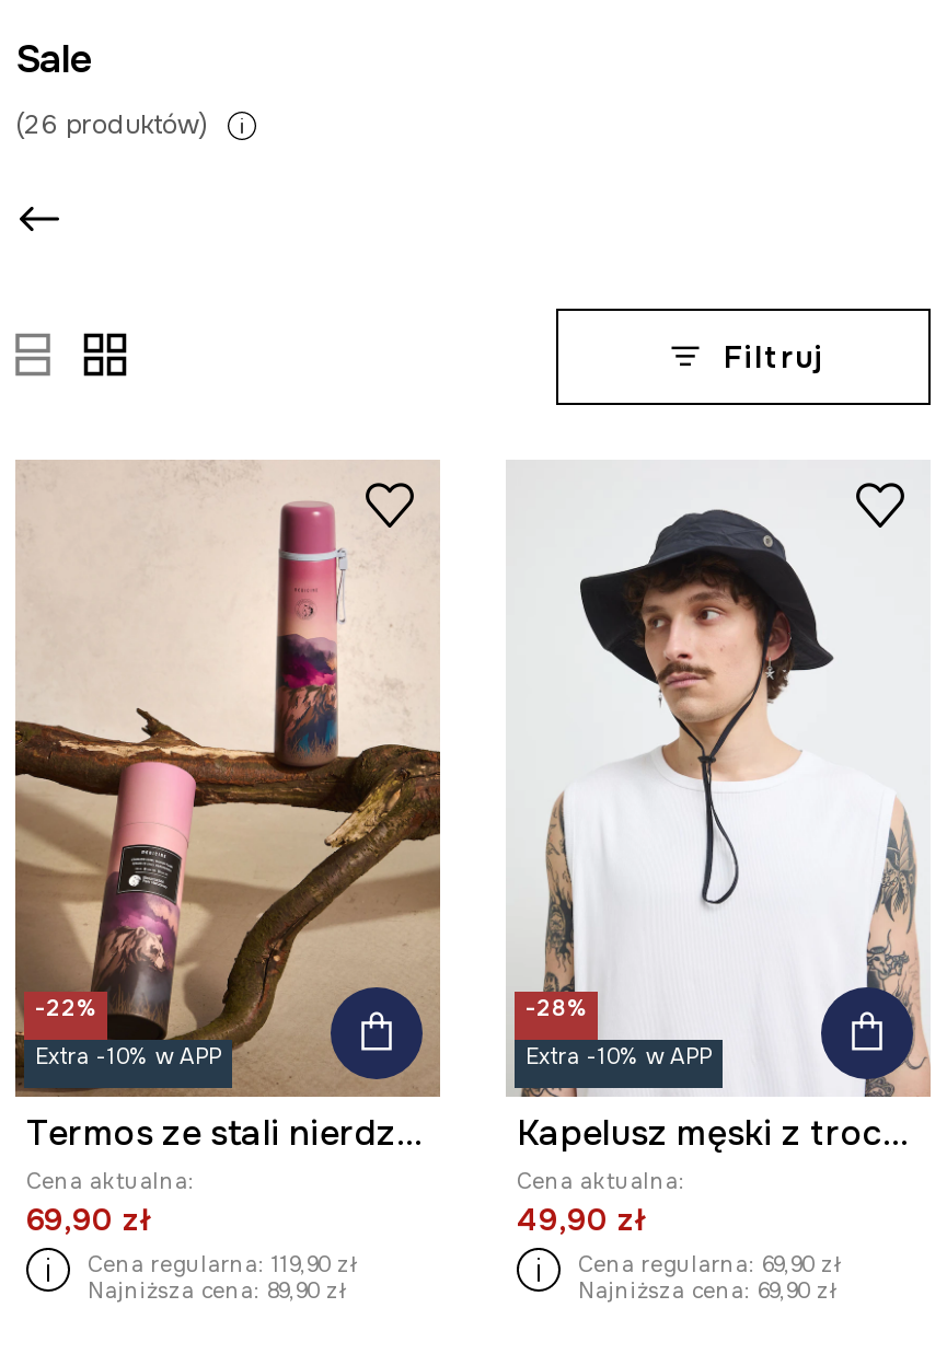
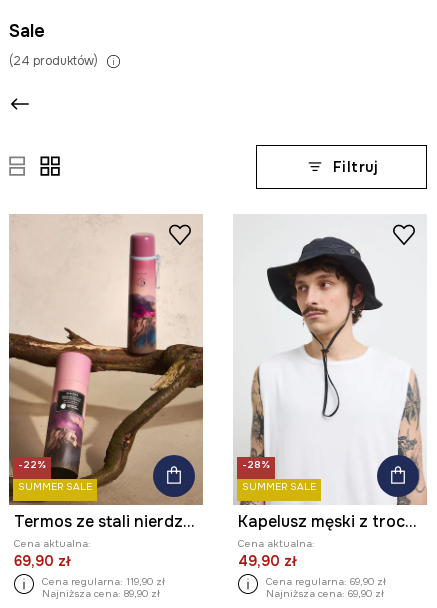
[15,107,208,142] (26 produktów) -> [9,53,98,69] (24 produktów)
[35,1042,221,1071] Extra -10% w APP -> [18,480,92,493] SUMMER SALE
[526,1042,712,1071] Extra -10% w APP -> [242,480,316,493] SUMMER SALE

